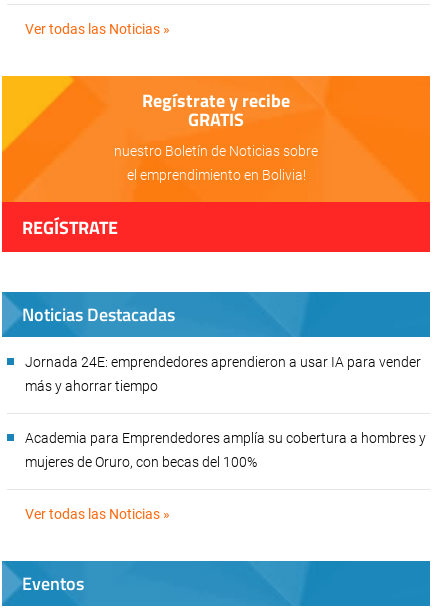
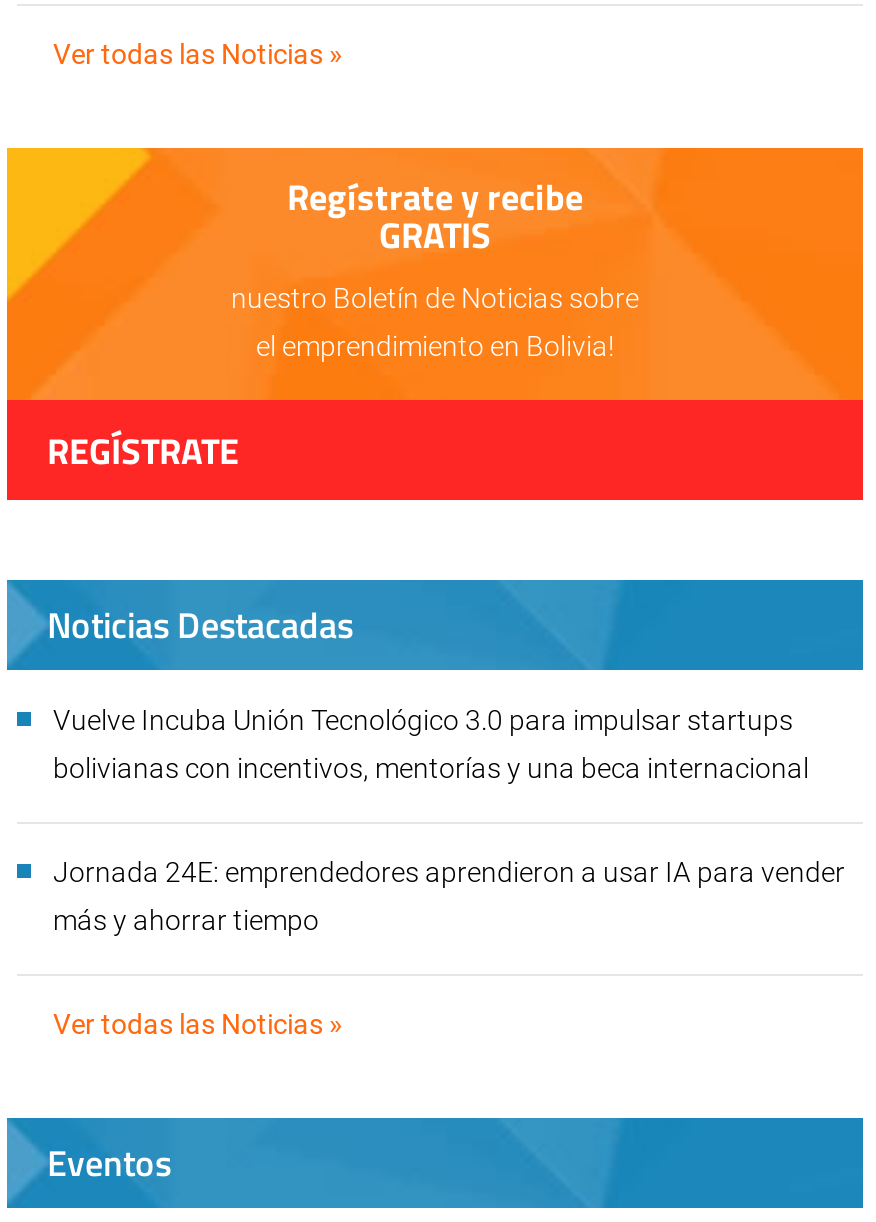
none -> [53,704,815,784] Vuelve Incuba Unión Tecnológico 3.0 para impulsar startups | bolivianas con incentivos, mentorías y una beca internacional
moved [25,354,421,394] -> [53,856,845,936]: Jornada 24E: emprendedores aprendieron a usar IA para vender | más y ahorrar tiempo
[25,430,426,470] Academia para Emprendedores amplía su cobertura a hombres y | mujeres de Oruro, con becas del 100% -> none

